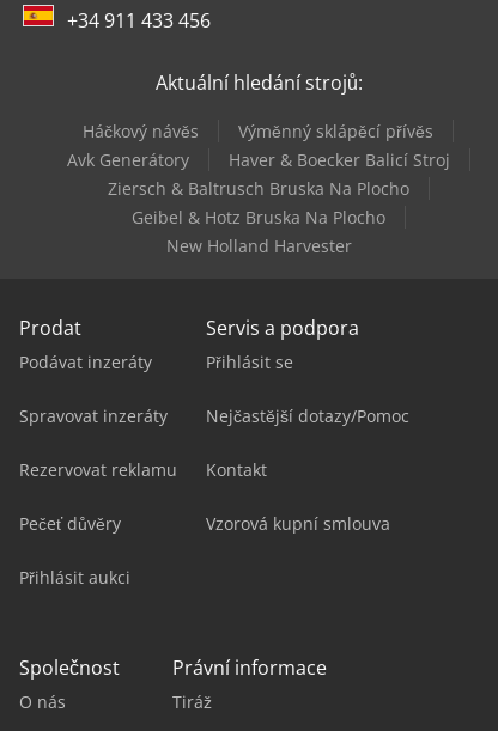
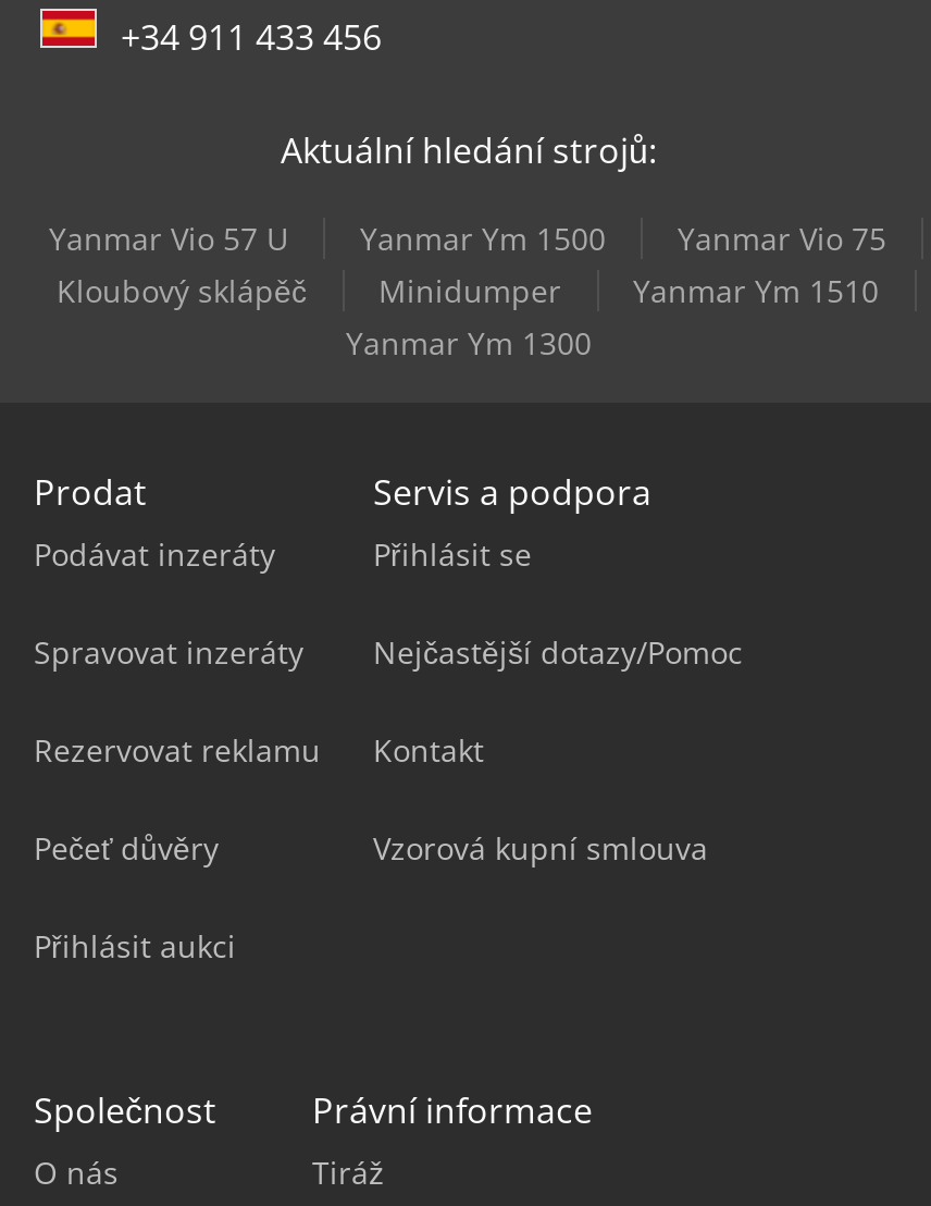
[66,119,450,257] Háčkový návěs | Výměnný sklápěcí přívěs | Avk Generátory | Haver & Boecker Balicí Stroj | Ziersch & Baltrusch Bruska Na Plocho | Geibel & Hotz Bruska Na Plocho | New Holland Harvester -> [49,217,886,363] Yanmar Vio 57 U | Yanmar Ym 1500 | Yanmar Vio 75 | Kloubový sklápěč | Minidumper | Yanmar Ym 1510 | Yanmar Ym 1300

